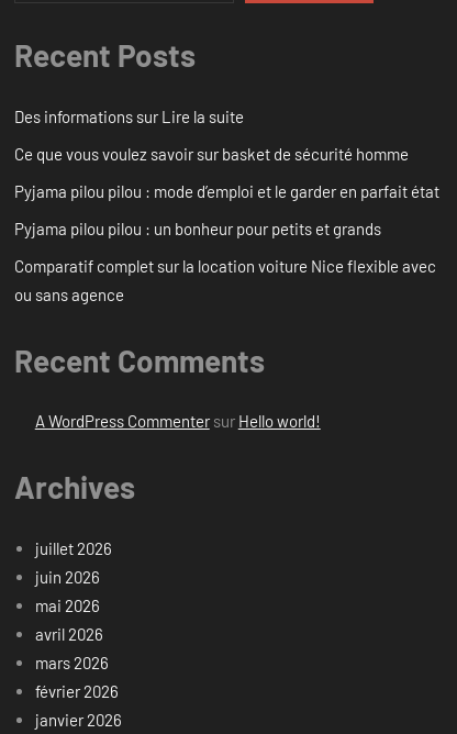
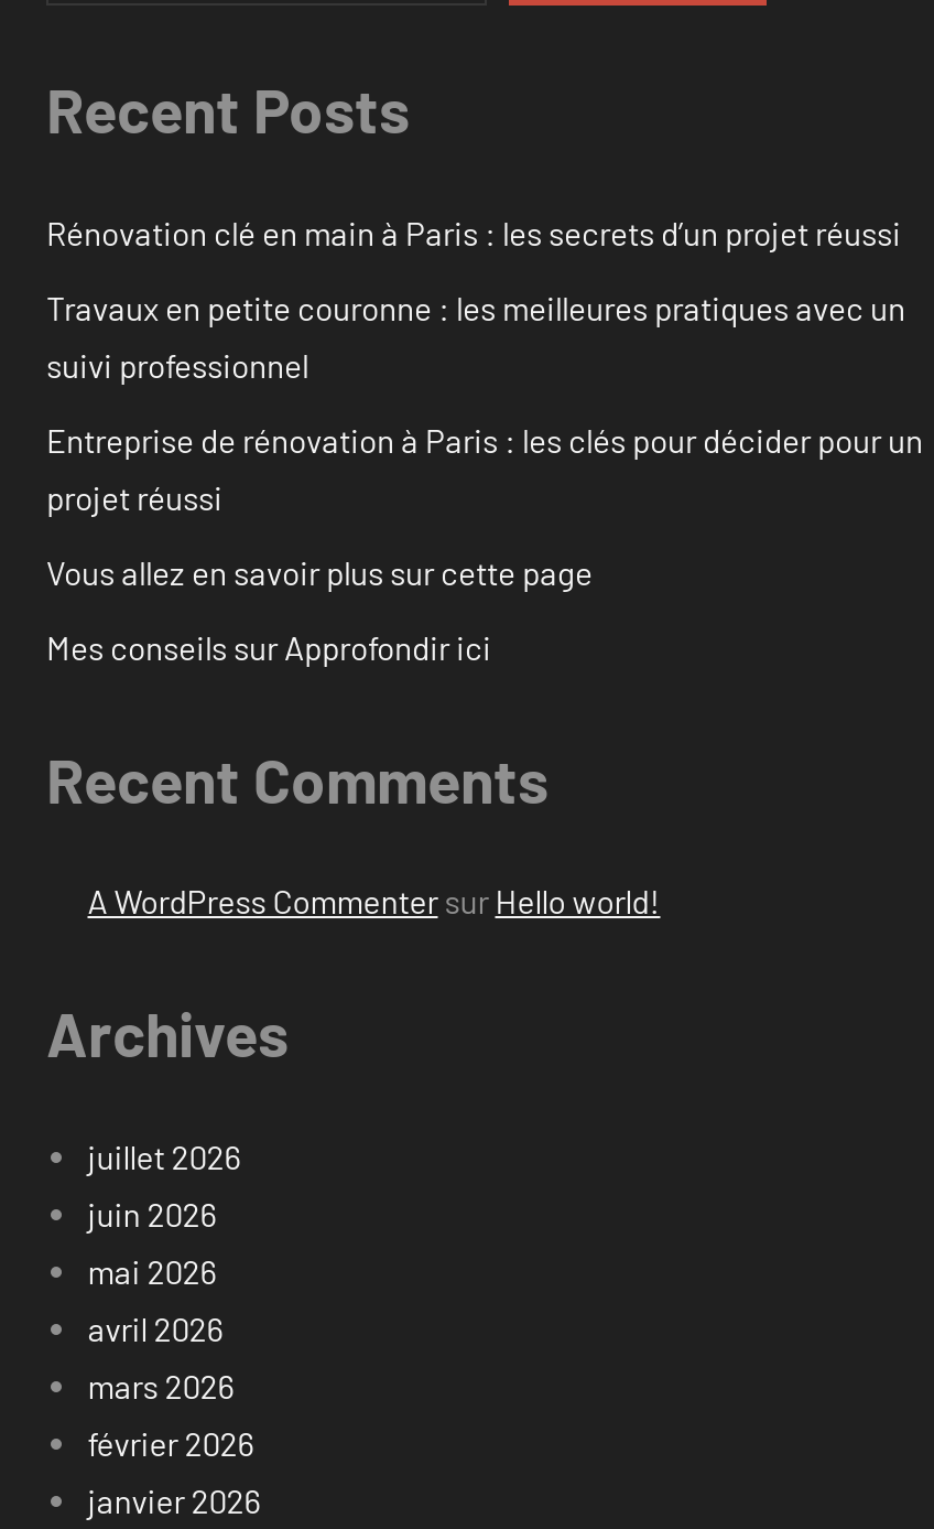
[14,106,244,126] Des informations sur Lire la suite -> [46,212,901,252] Rénovation clé en main à Paris : les secrets d’un projet réussi
[14,144,409,164] Ce que vous voulez savoir sur basket de sécurité homme -> [46,287,905,384] Travaux en petite couronne : les meilleures pratiques avec un | suivi professionnel
[14,181,439,201] Pyjama pilou pilou : mode d’emploi et le garder en parfait état -> [46,420,923,517] Entreprise de rénovation à Paris : les clés pour décider pour un | projet réussi
[14,218,381,238] Pyjama pilou pilou : un bonheur pour petits et grands -> [46,552,593,592] Vous allez en savoir plus sur cette page
[14,256,436,304] Comparatif complet sur la location voiture Nice flexible avec | ou sans agence -> [46,627,491,666] Mes conseils sur Approfondir ici

